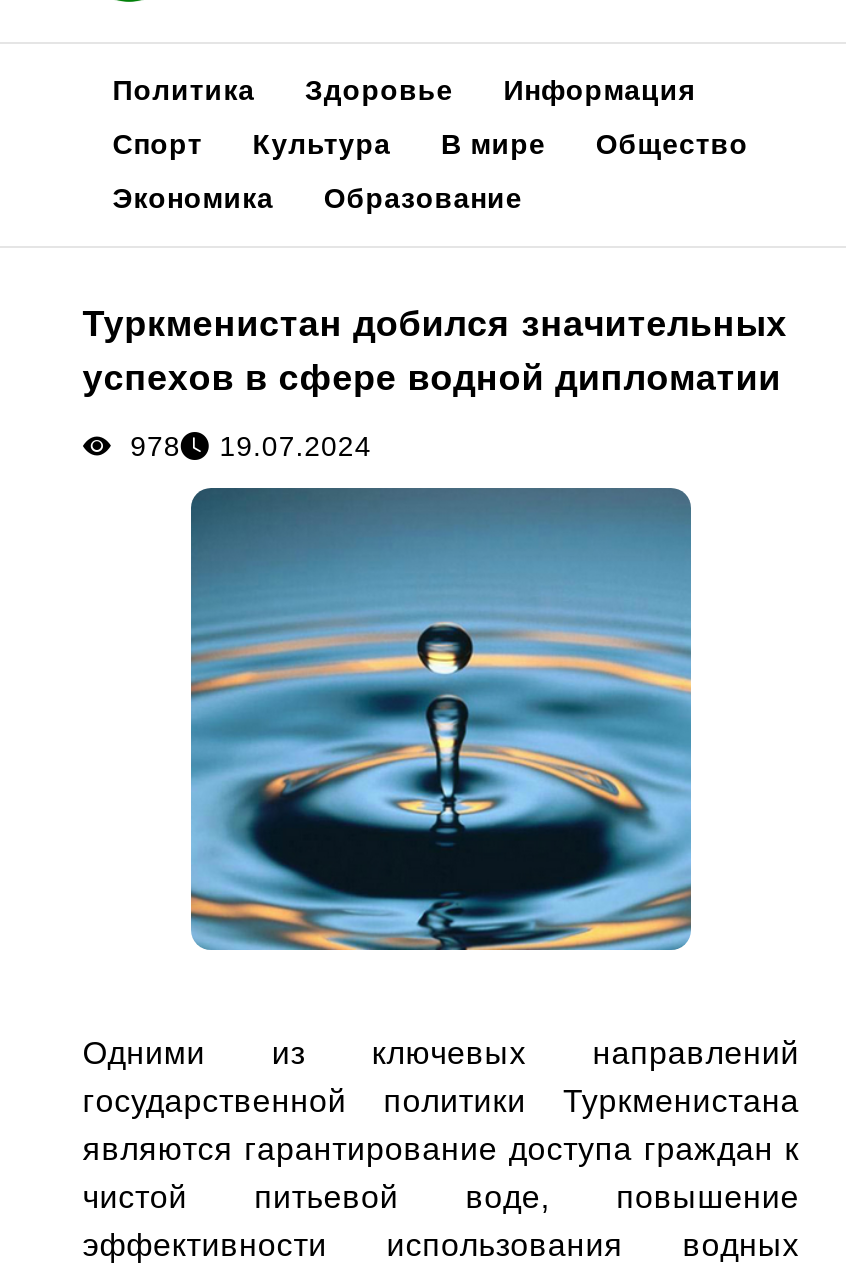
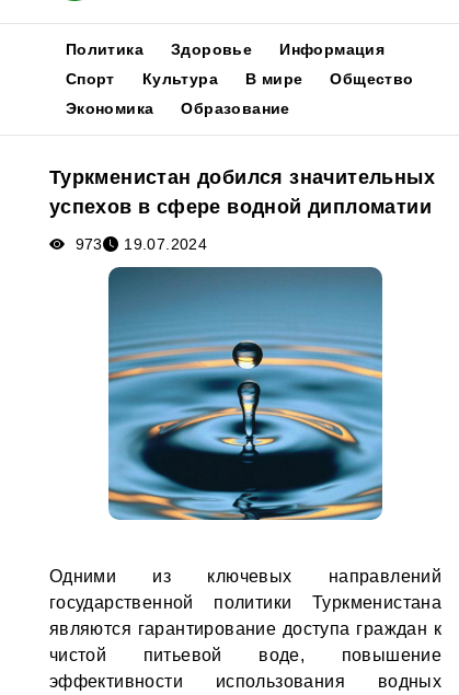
[121,430,371,462] 978 19.07.2024 -> [70,235,207,253] 973 19.07.2024

